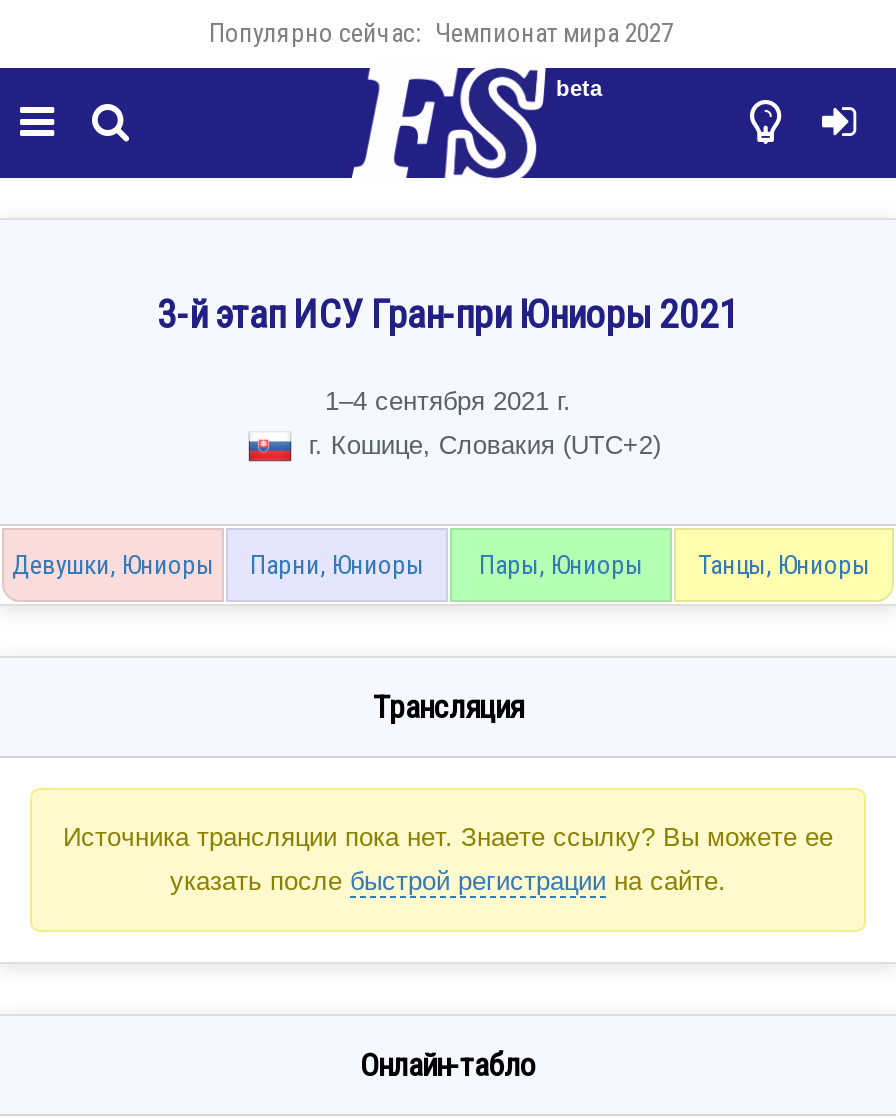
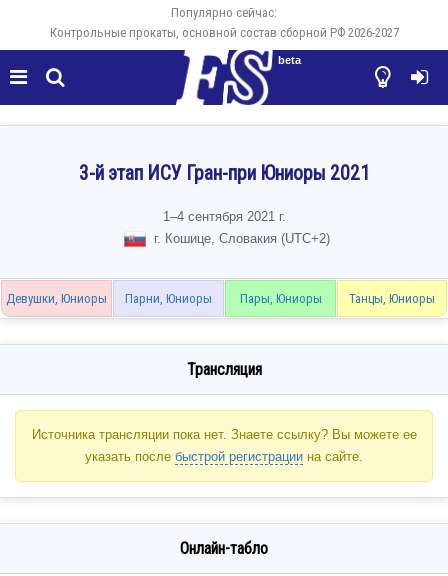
[209,18,673,48] Популярно сейчас: Чемпионат мира 2027 -> [49,5,398,40] Популярно сейчас: | Контрольные прокаты, основной состав сборной РФ 2026-2027

